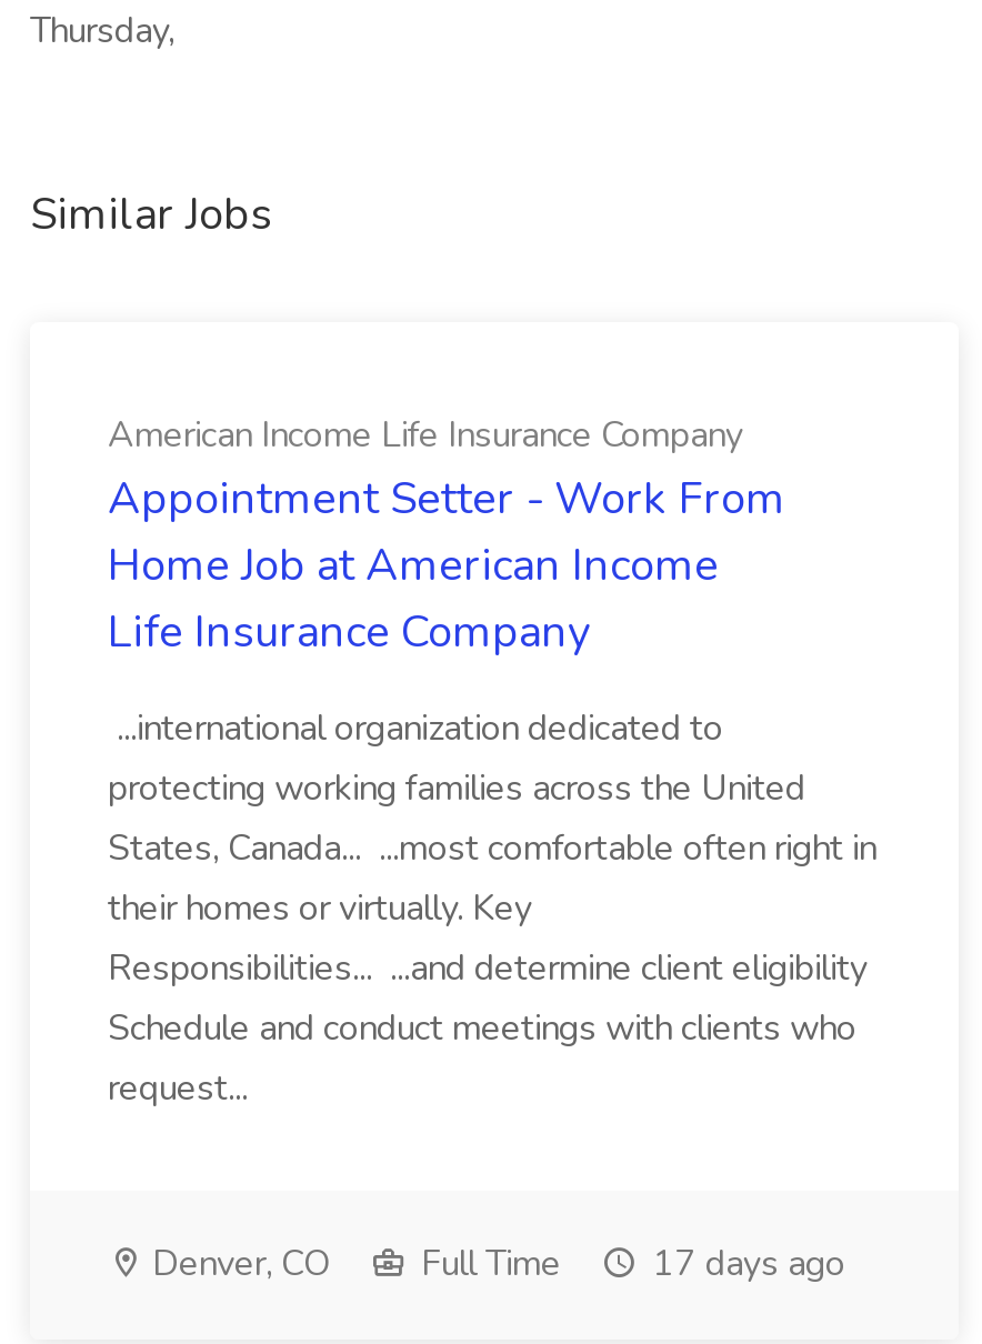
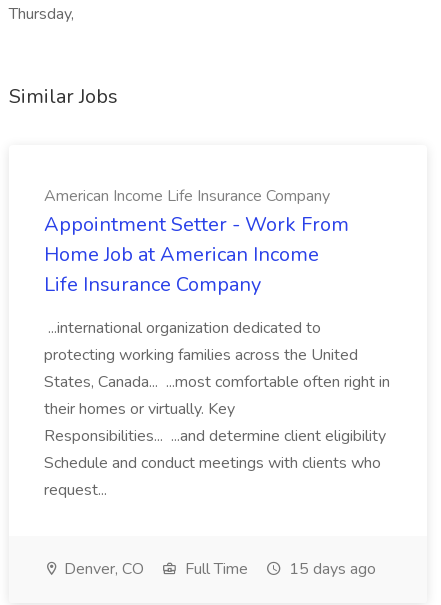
[143,1240,845,1288] Denver, CO Full Time 17 days ago -> [60,558,376,580] Denver, CO Full Time 15 days ago

